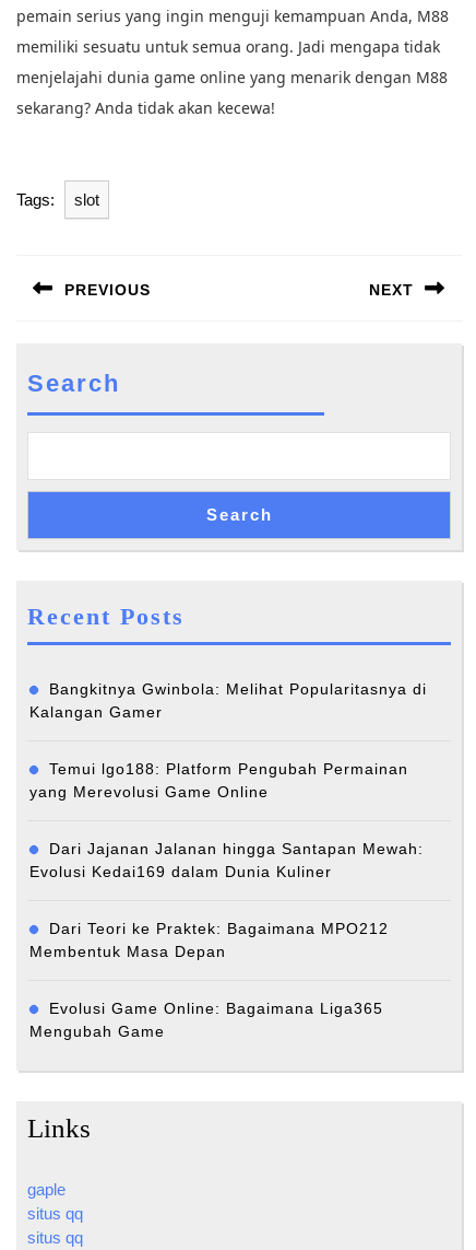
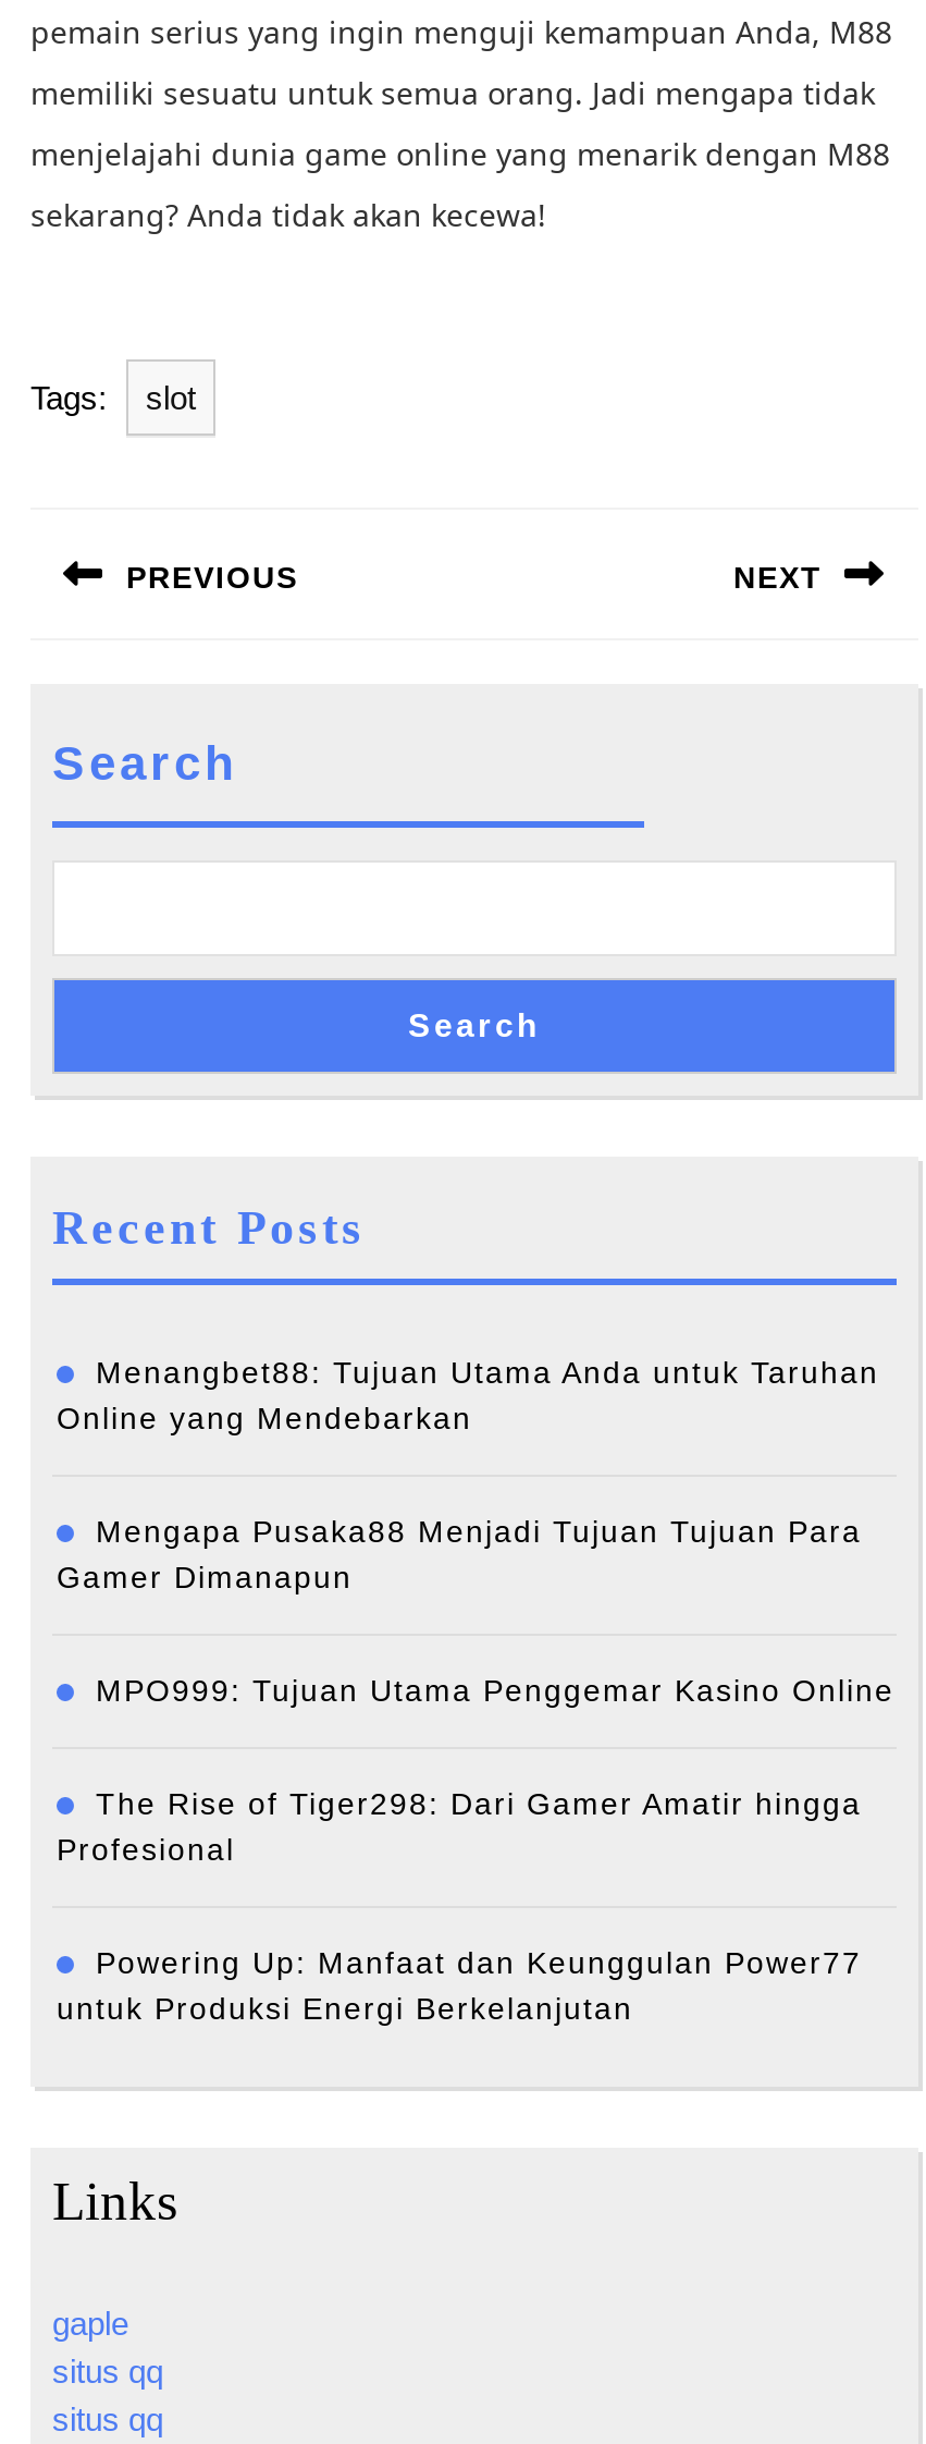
[29,680,427,721] Bangkitnya Gwinbola: Melihat Popularitasnya di | Kalangan Gamer -> [57,1355,879,1436] Menangbet88: Tujuan Utama Anda untuk Taruhan | Online yang Mendebarkan
[29,760,408,801] Temui lgo188: Platform Pengubah Permainan | yang Merevolusi Game Online -> [57,1514,862,1595] Mengapa Pusaka88 Menjadi Tujuan Tujuan Para | Gamer Dimanapun
[29,840,424,880] Dari Jajanan Jalanan hingga Santapan Mewah: | Evolusi Kedai169 dalam Dunia Kuliner -> [96,1673,894,1708] MPO999: Tujuan Utama Penggemar Kasino Online
[29,920,389,960] Dari Teori ke Praktek: Bagaimana MPO212 | Membentuk Masa Depan -> [57,1786,862,1867] The Rise of Tiger298: Dari Gamer Amatir hingga | Profesional
[29,1000,383,1040] Evolusi Game Online: Bagaimana Liga365 | Mengubah Game -> [57,1945,862,2026] Powering Up: Manfaat dan Keunggulan Power77 | untuk Produksi Energi Berkelanjutan

